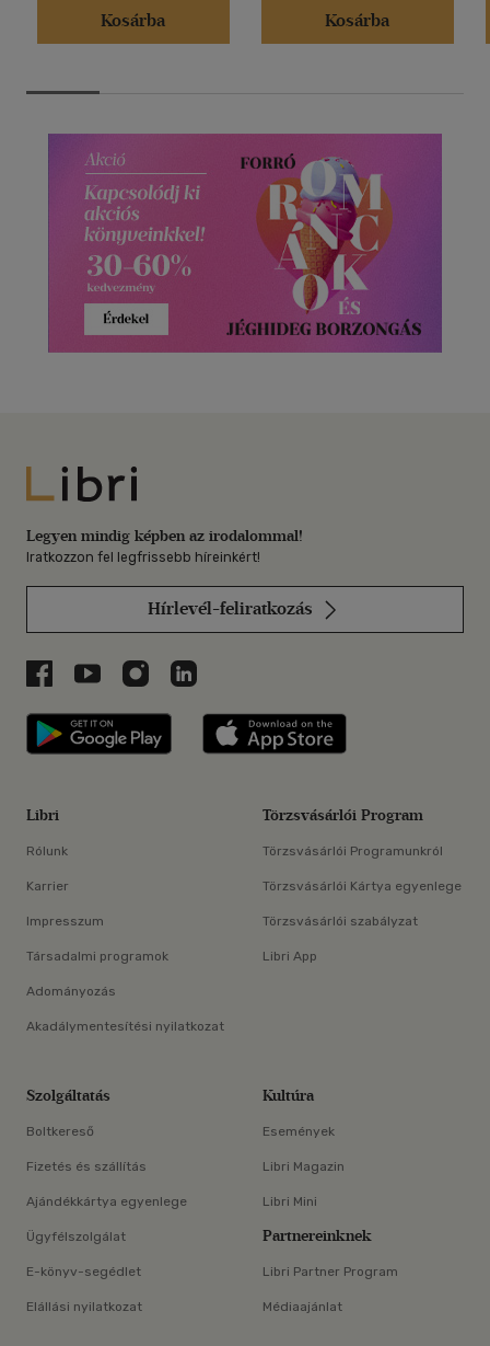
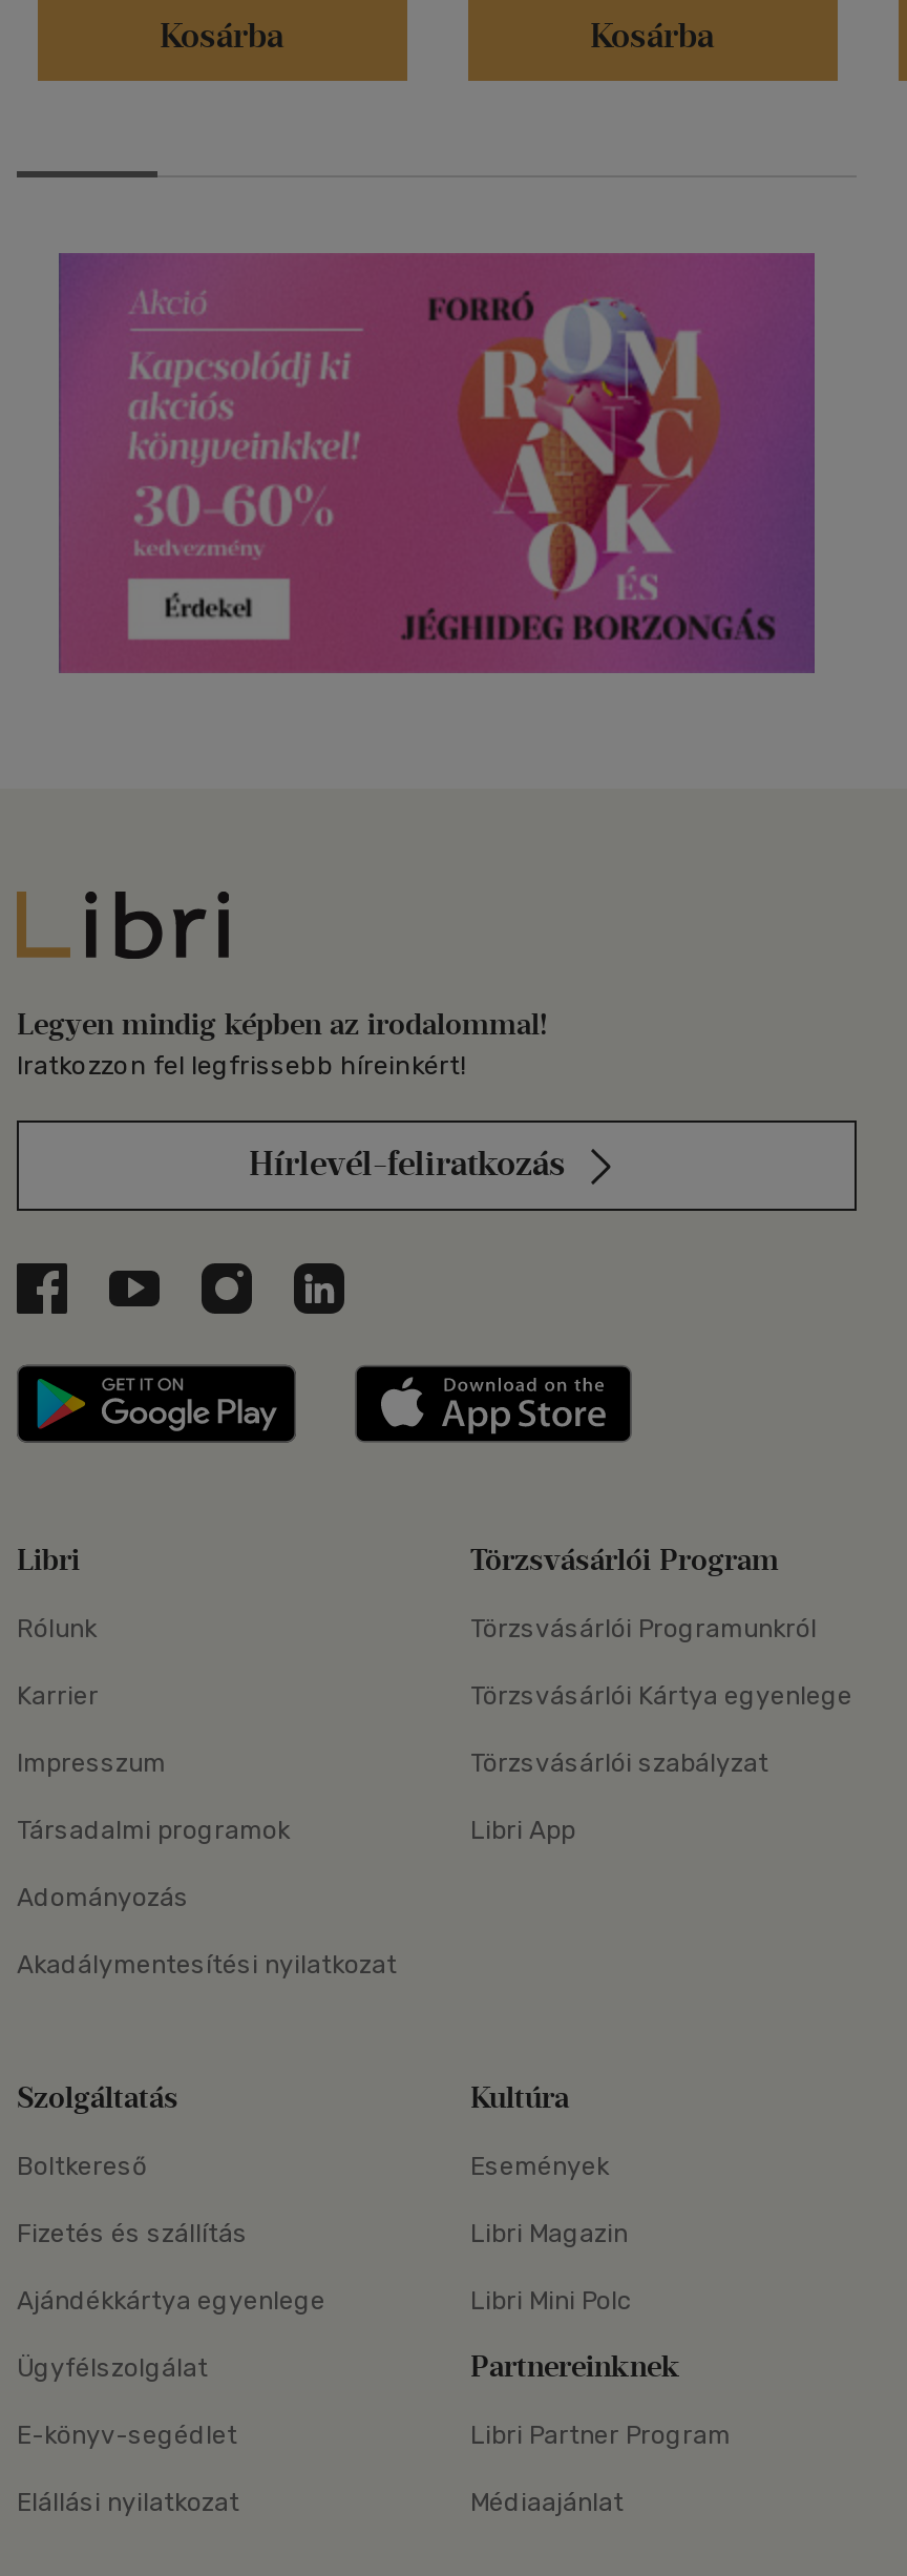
[262,1194,317,1210] Libri Mini -> [470,2287,632,2316] Libri Mini Polc

